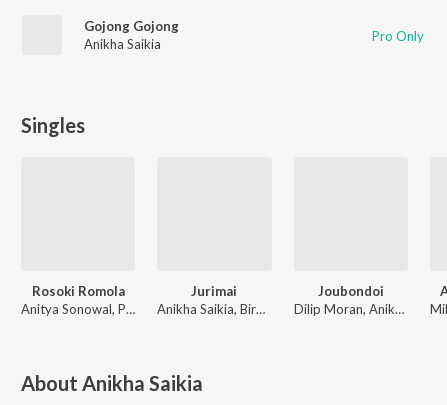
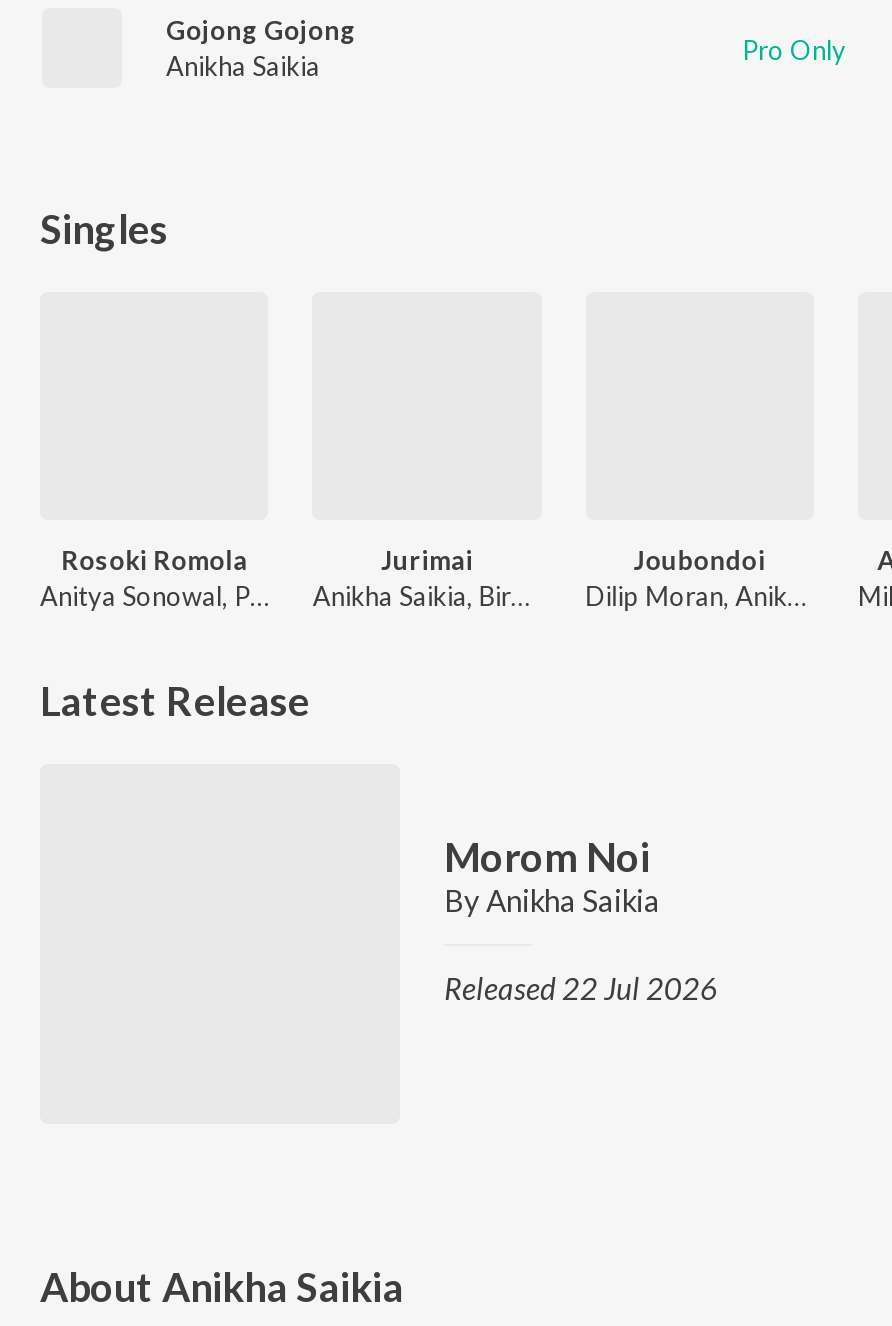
none -> [40,675,718,1006] Latest Release | Morom Noi | By Anikha Saikia | Released 22 Jul 2026

